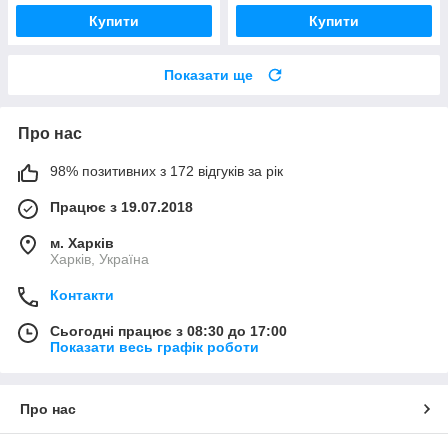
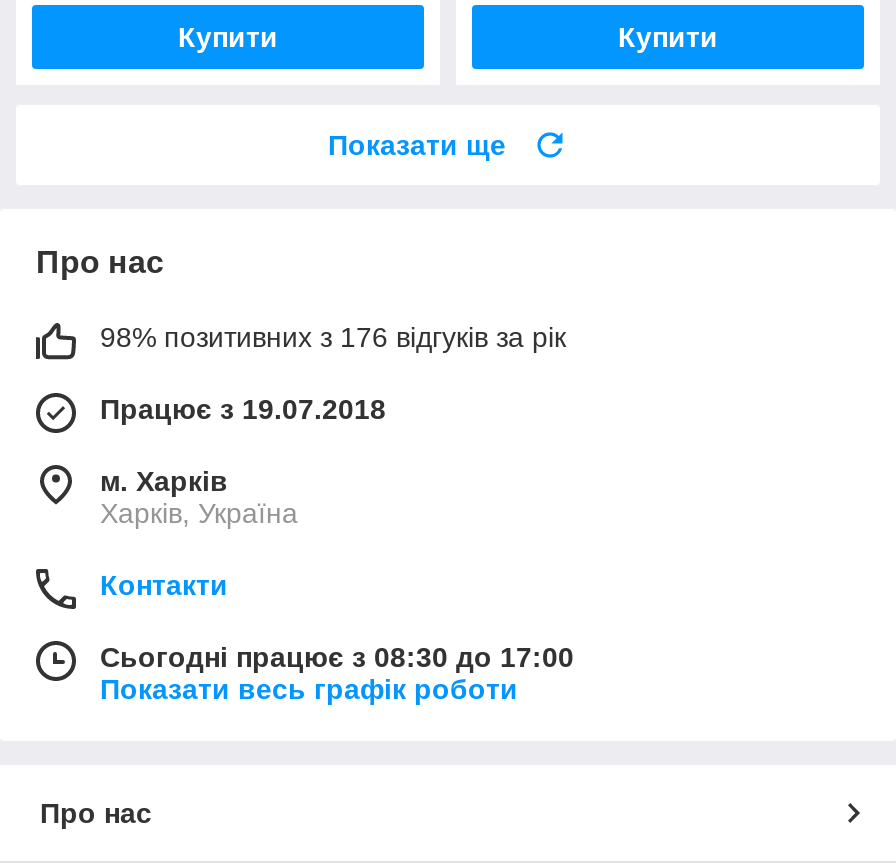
[50,163,283,179] 98% позитивних з 172 відгуків за рік -> [100,321,566,353] 98% позитивних з 176 відгуків за рік

